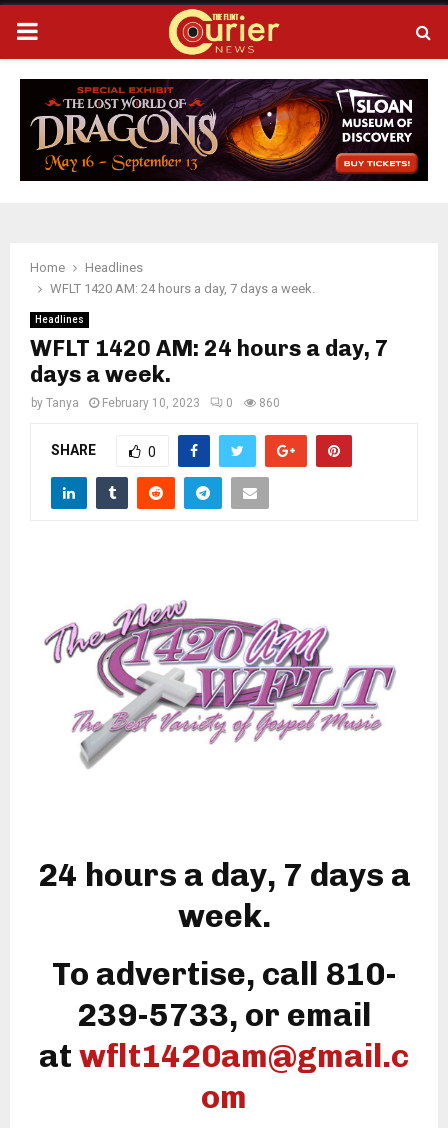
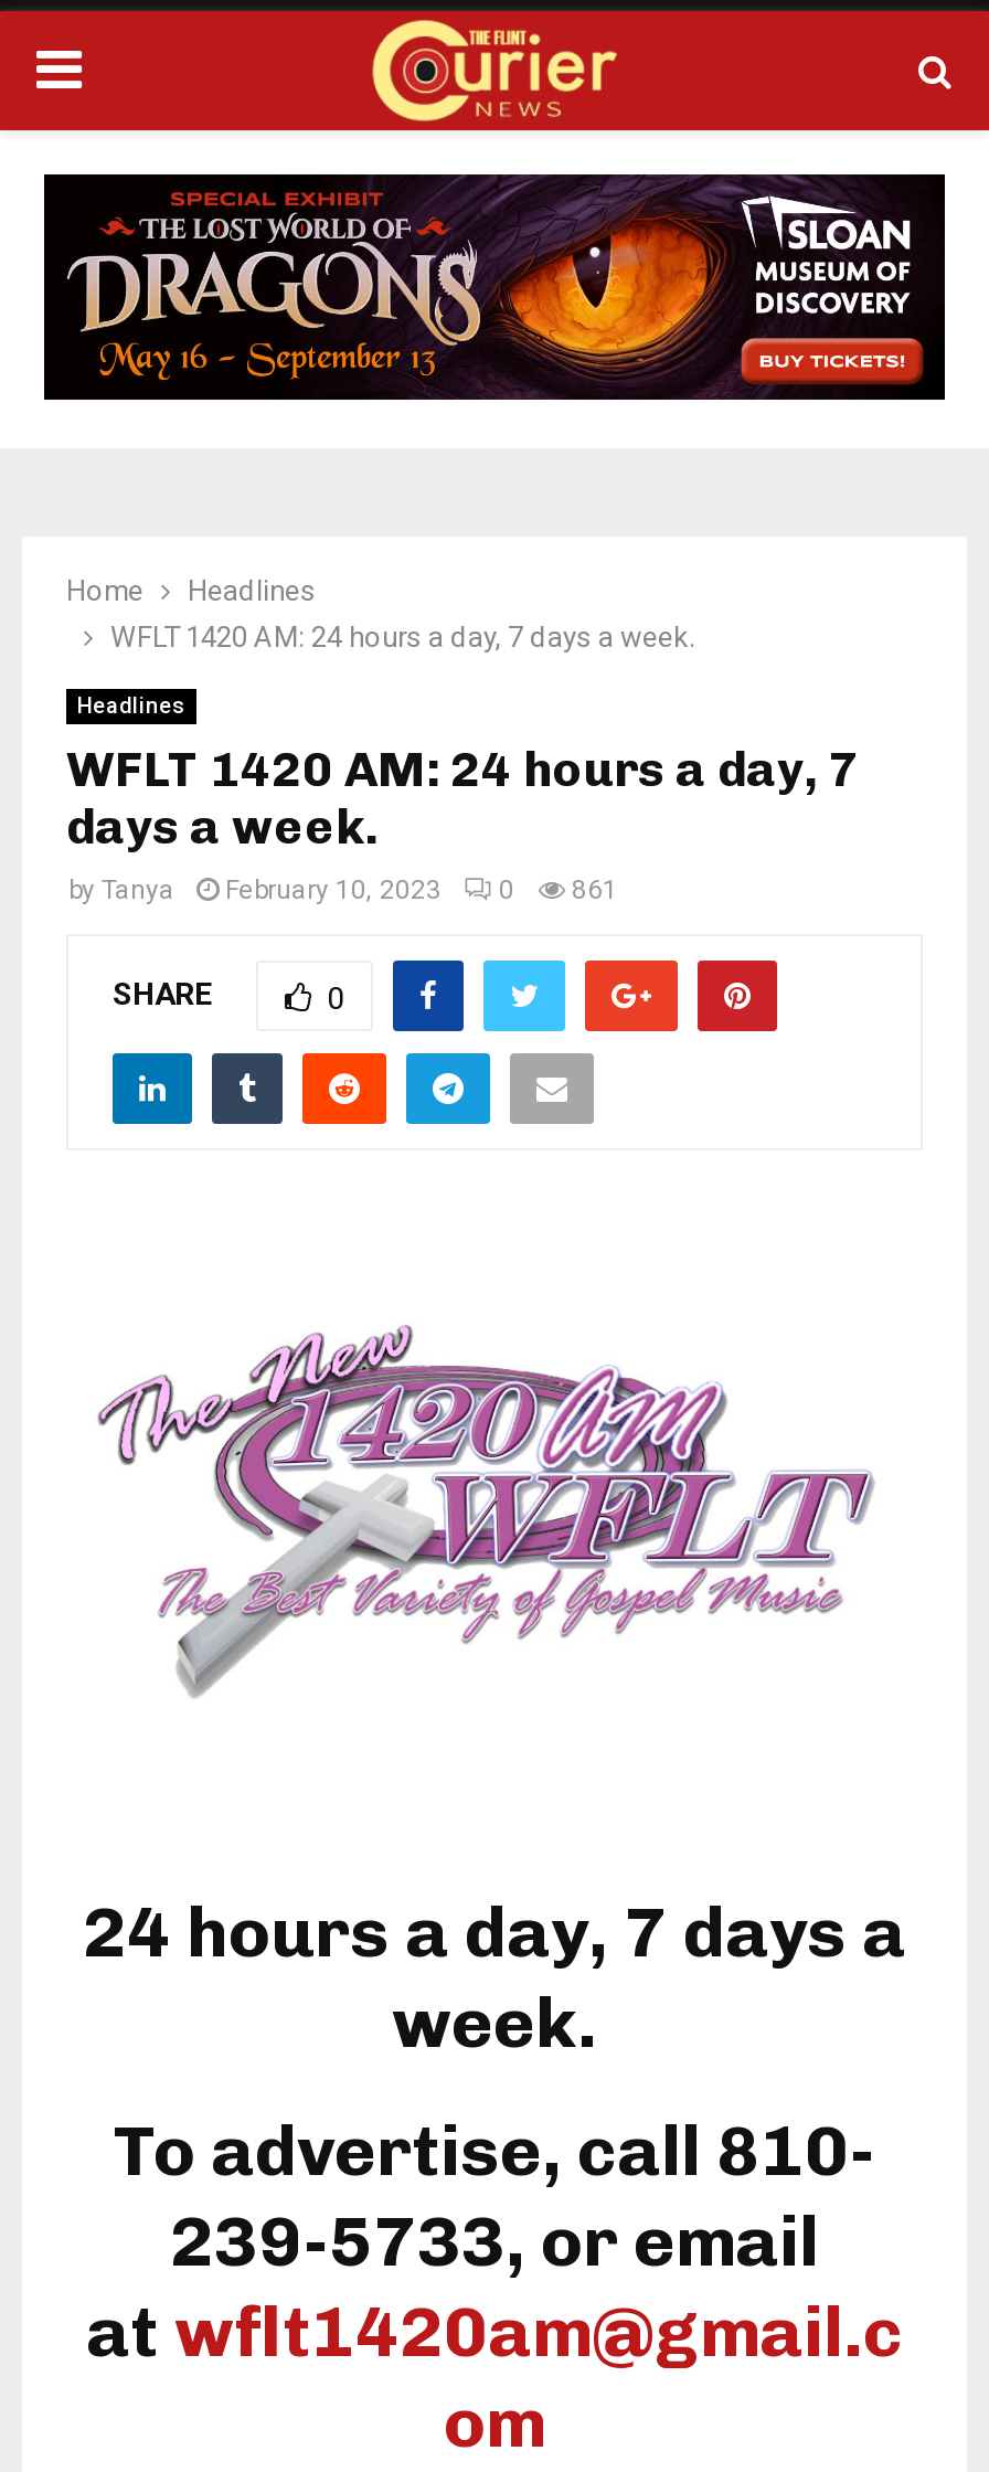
[259,396,280,410] 860 -> [572,874,618,905] 861

